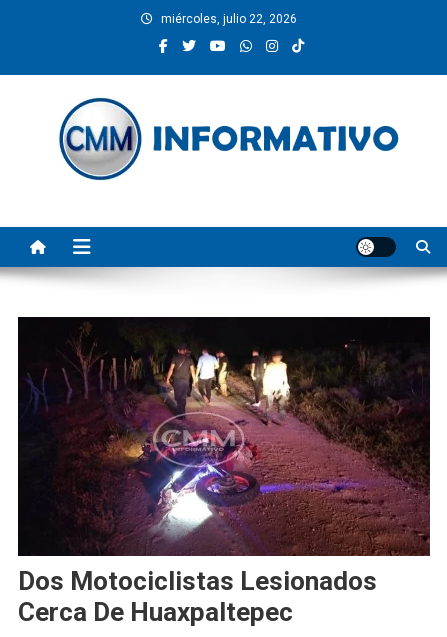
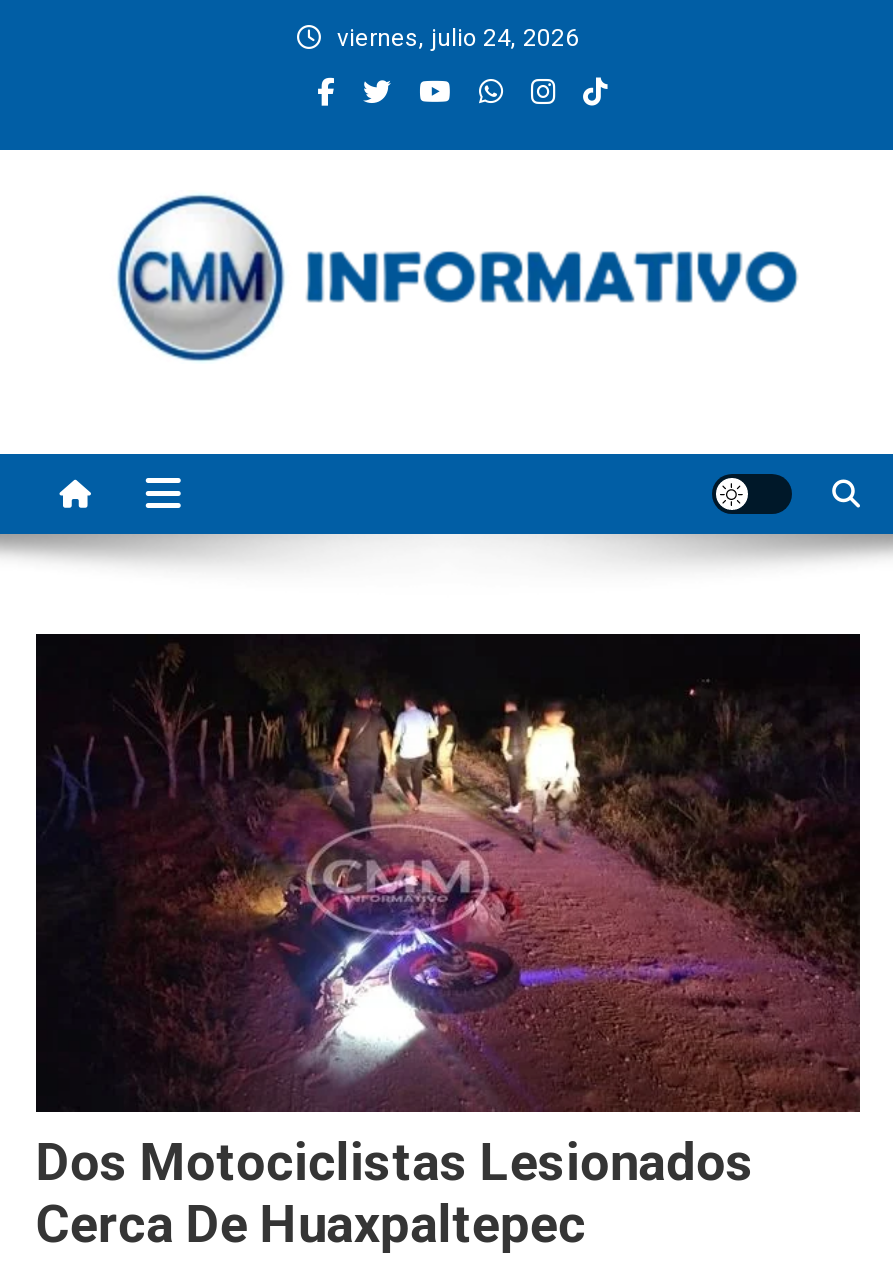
[161,12,297,26] miércoles, julio 22, 2026 -> [337,24,579,52] viernes, julio 24, 2026

